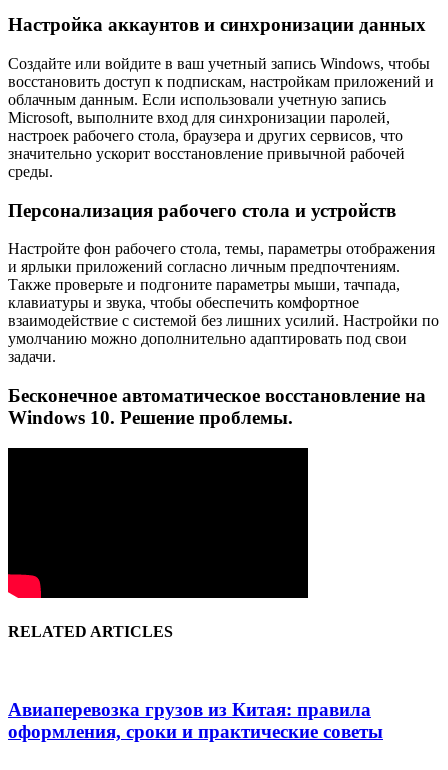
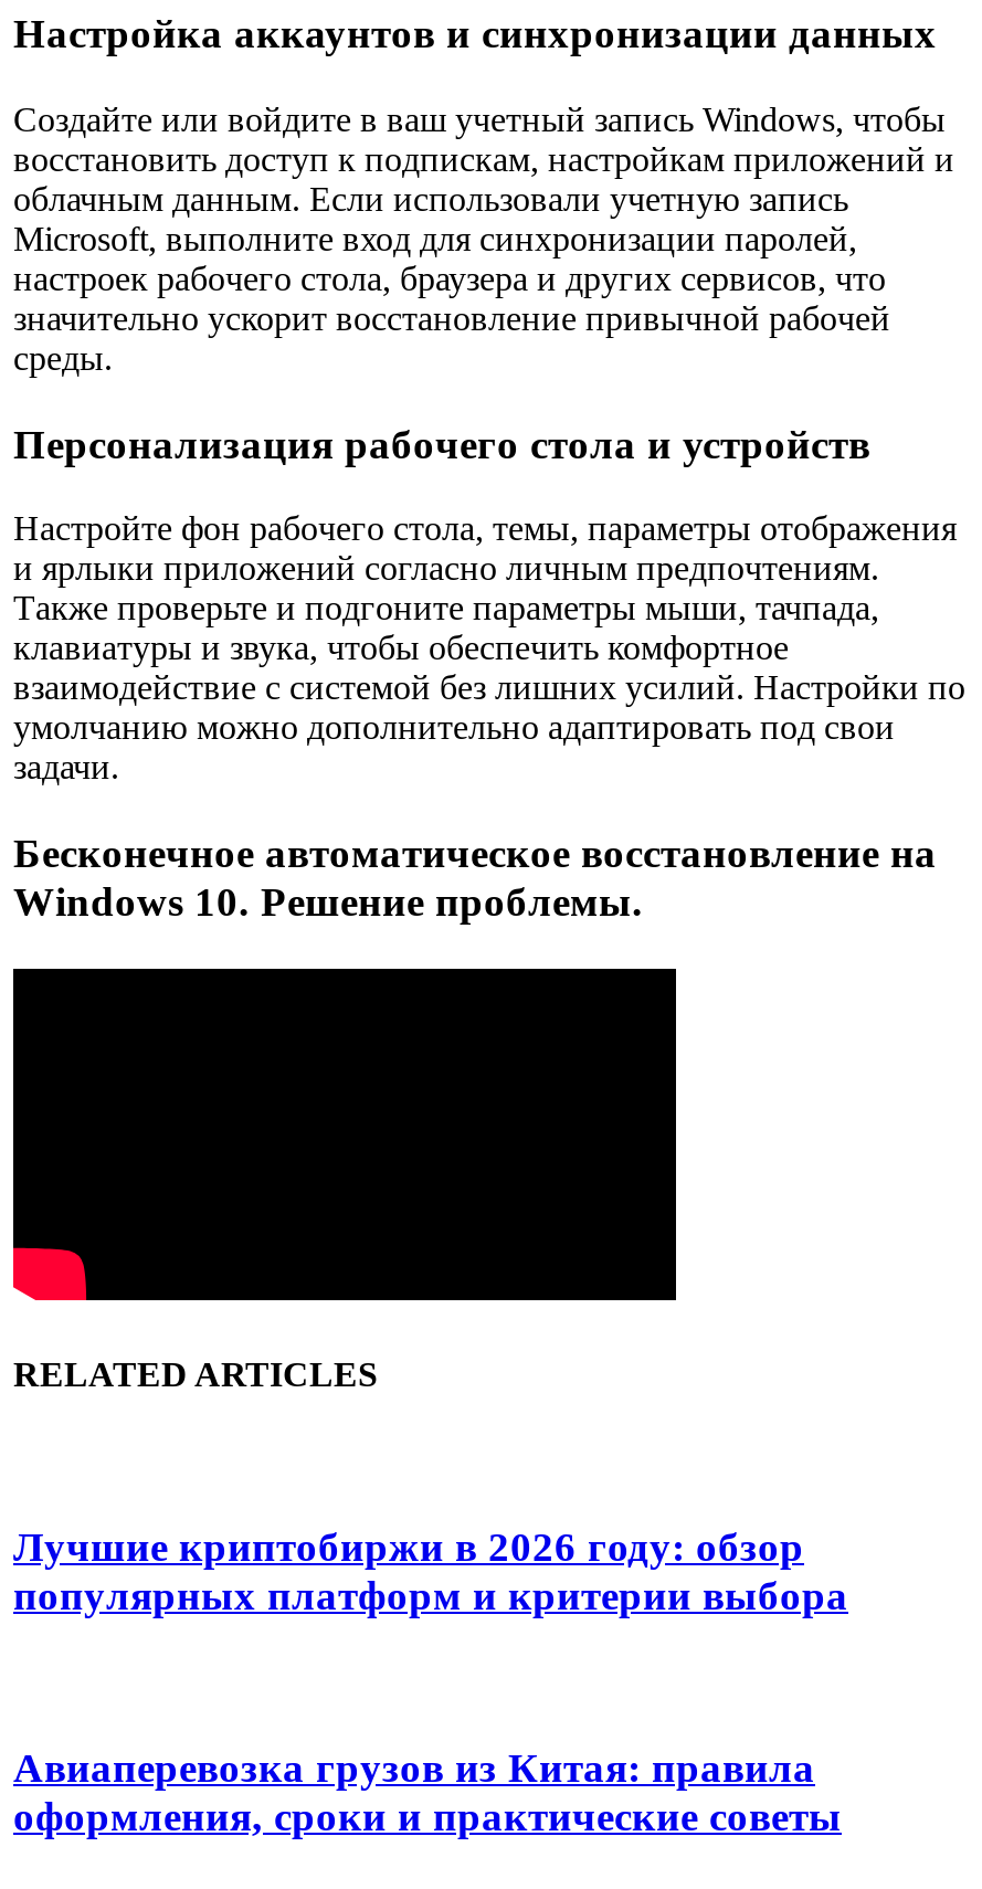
none -> [13,1524,848,1619] Лучшие криптобиржи в 2026 году: обзор | популярных платформ и критерии выбора

